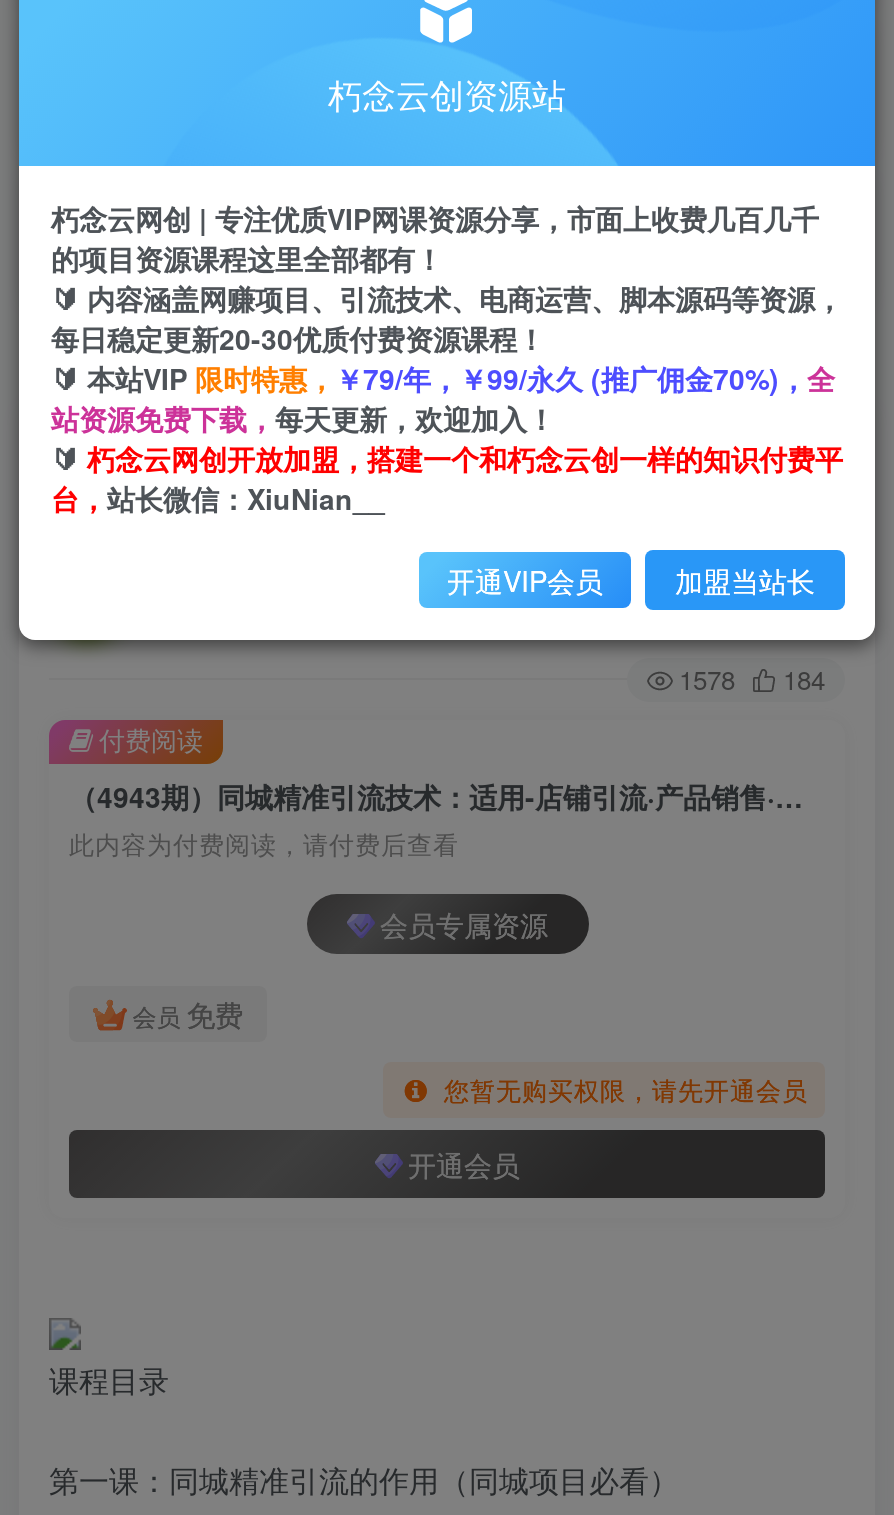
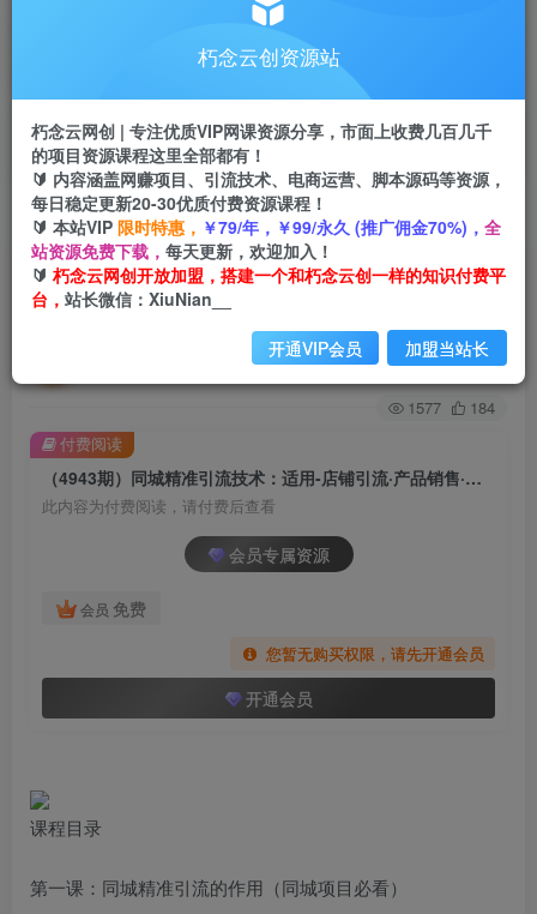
[679,660,825,698] 1578 184 -> [408,396,495,419] 1577 184

